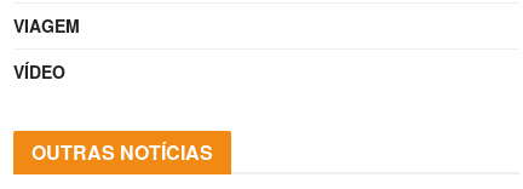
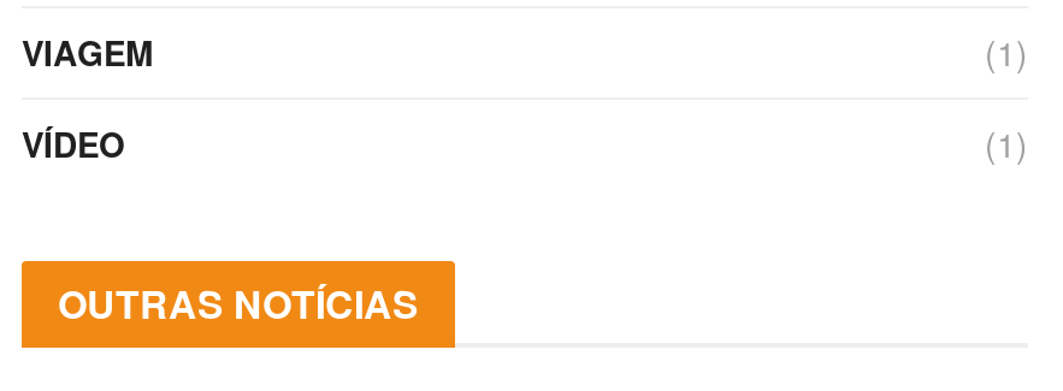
none -> [985,26,1028,75] (1)
none -> [985,118,1028,166] (1)

